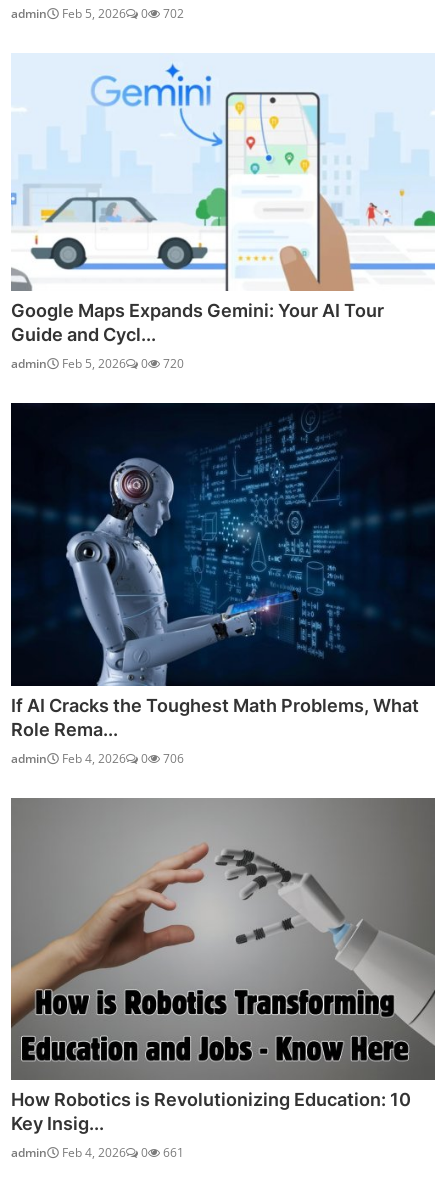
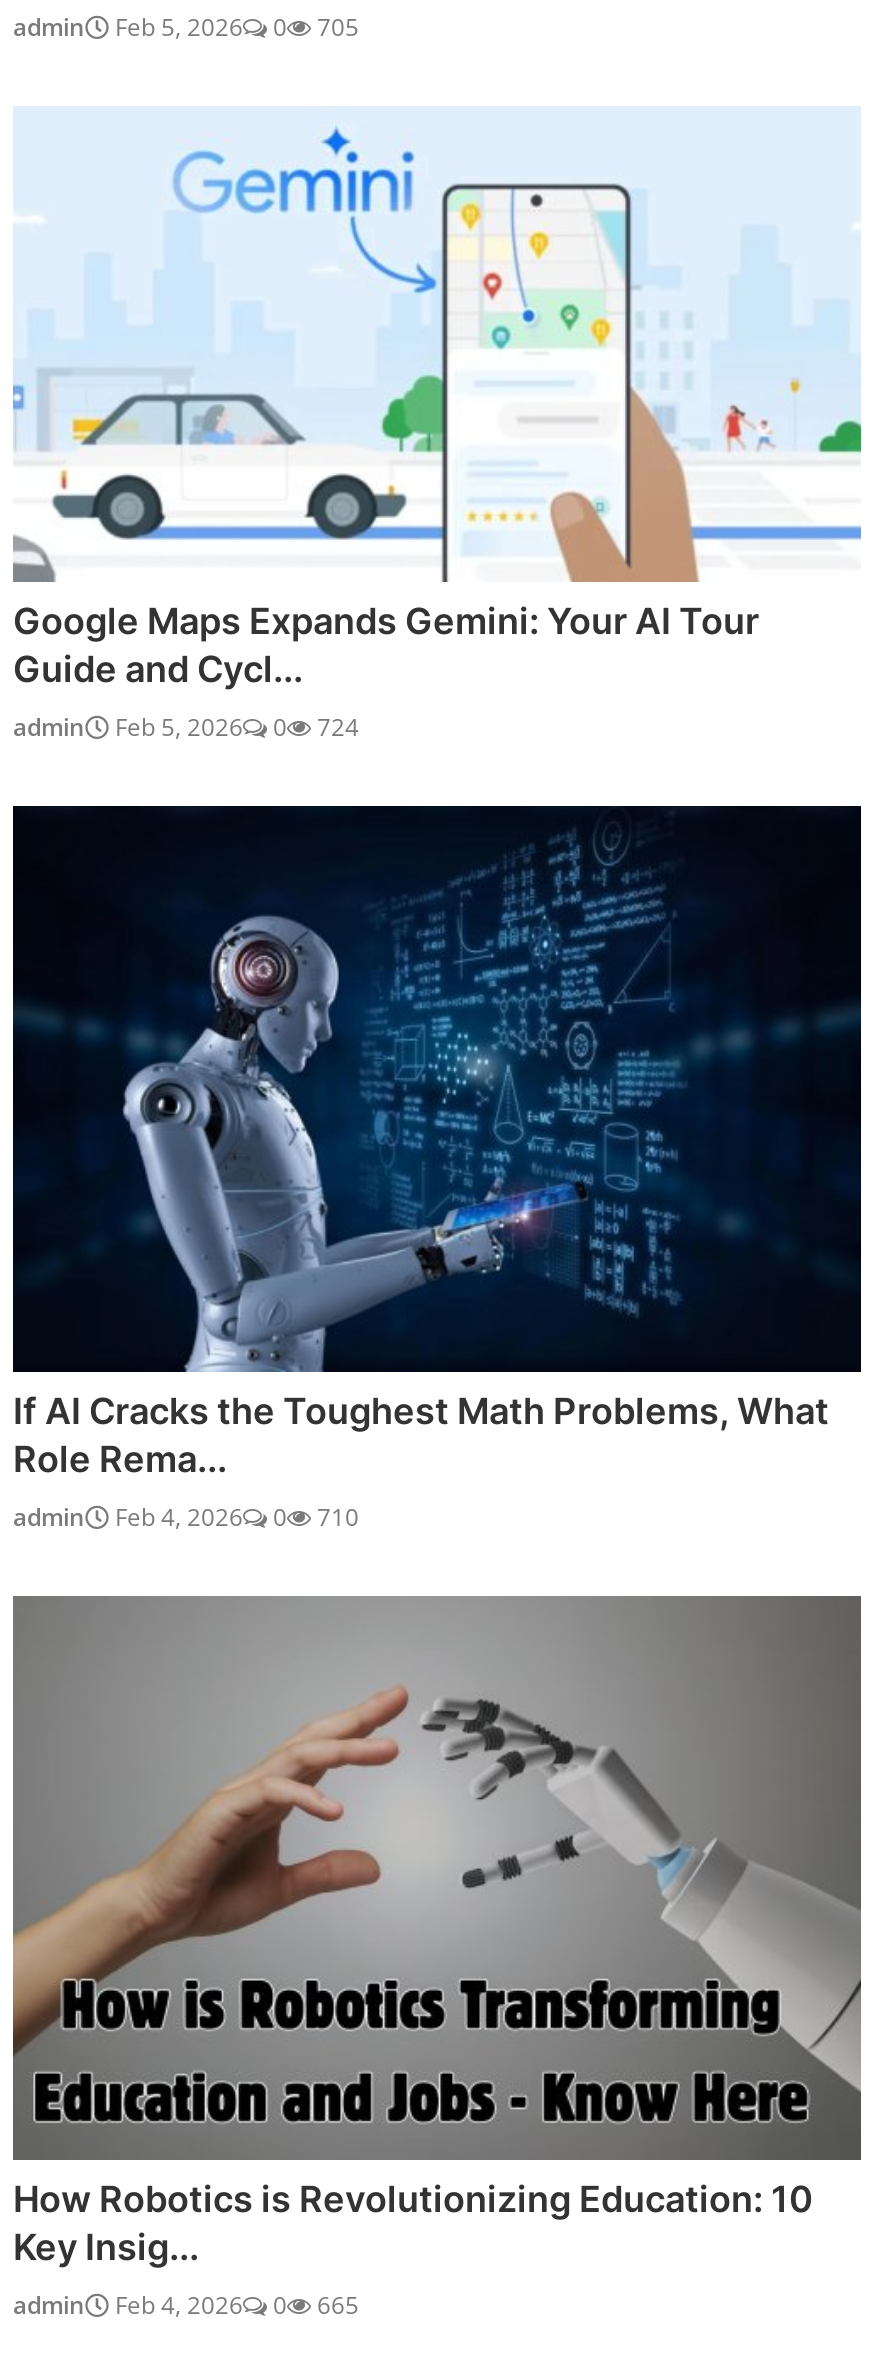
[11,5,184,22] admin Feb 5, 2026 0 702 -> [13,10,359,44] admin Feb 5, 2026 0 705
[11,355,184,372] admin Feb 5, 2026 0 720 -> [13,711,359,745] admin Feb 5, 2026 0 724
[11,750,184,767] admin Feb 4, 2026 0 706 -> [13,1500,359,1534] admin Feb 4, 2026 0 710
[11,1144,184,1161] admin Feb 4, 2026 0 661 -> [13,2288,359,2322] admin Feb 4, 2026 0 665

